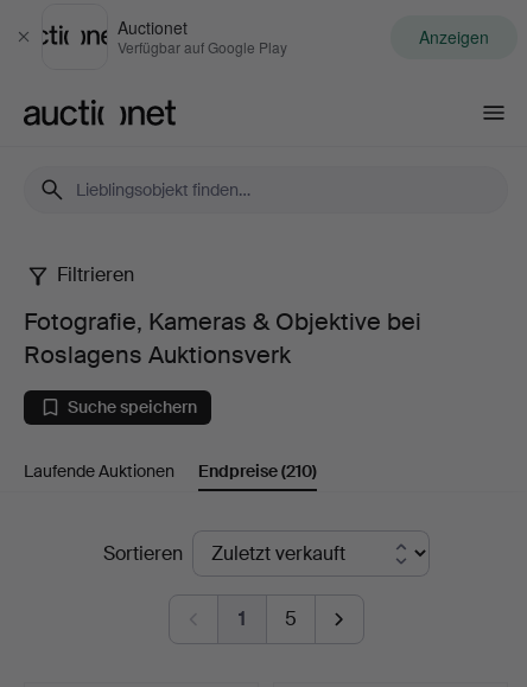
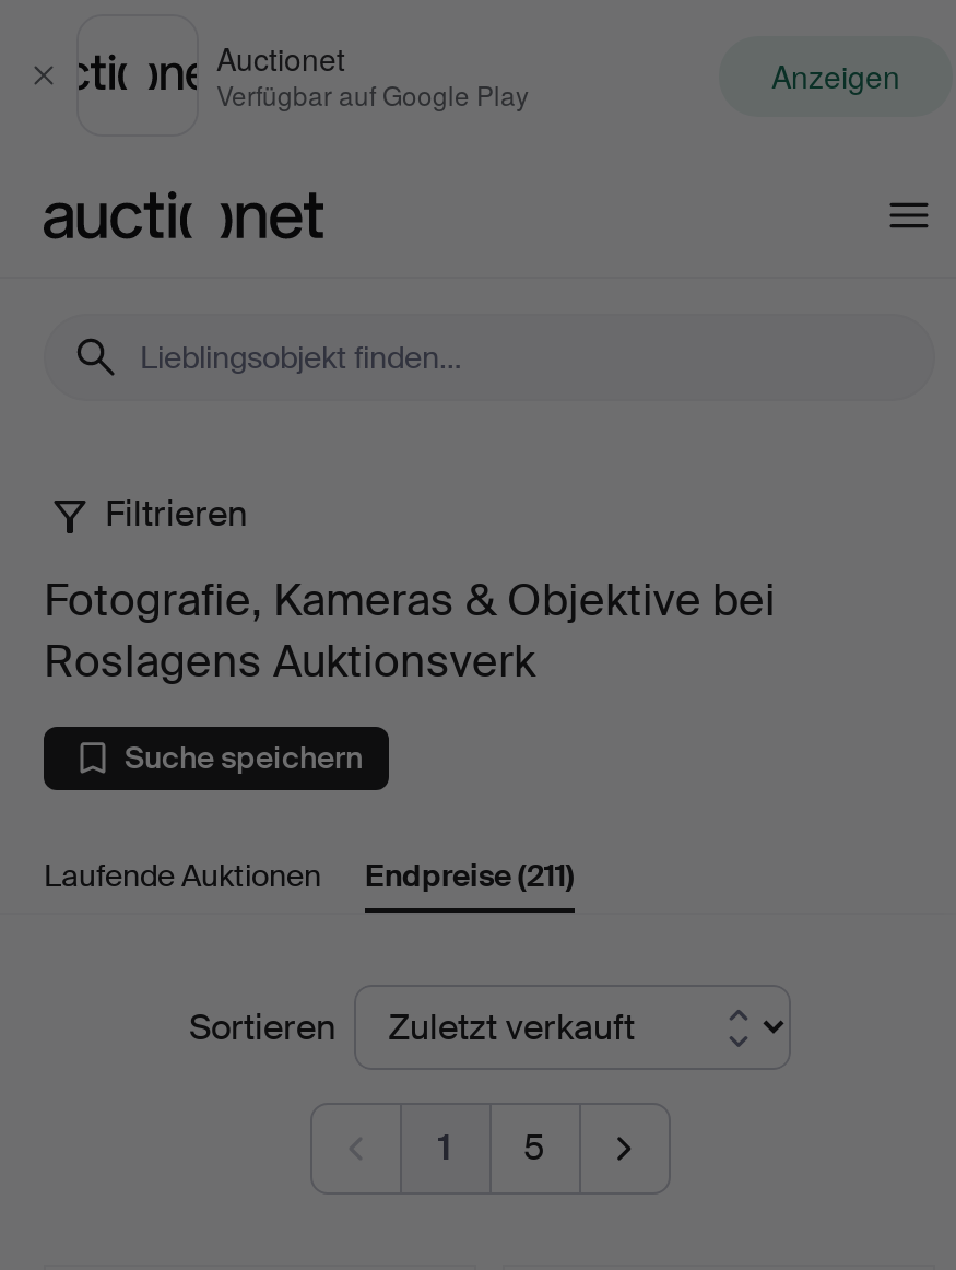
[198,460,317,481] Endpreise(210) -> [365,855,575,894] Endpreise(211)

